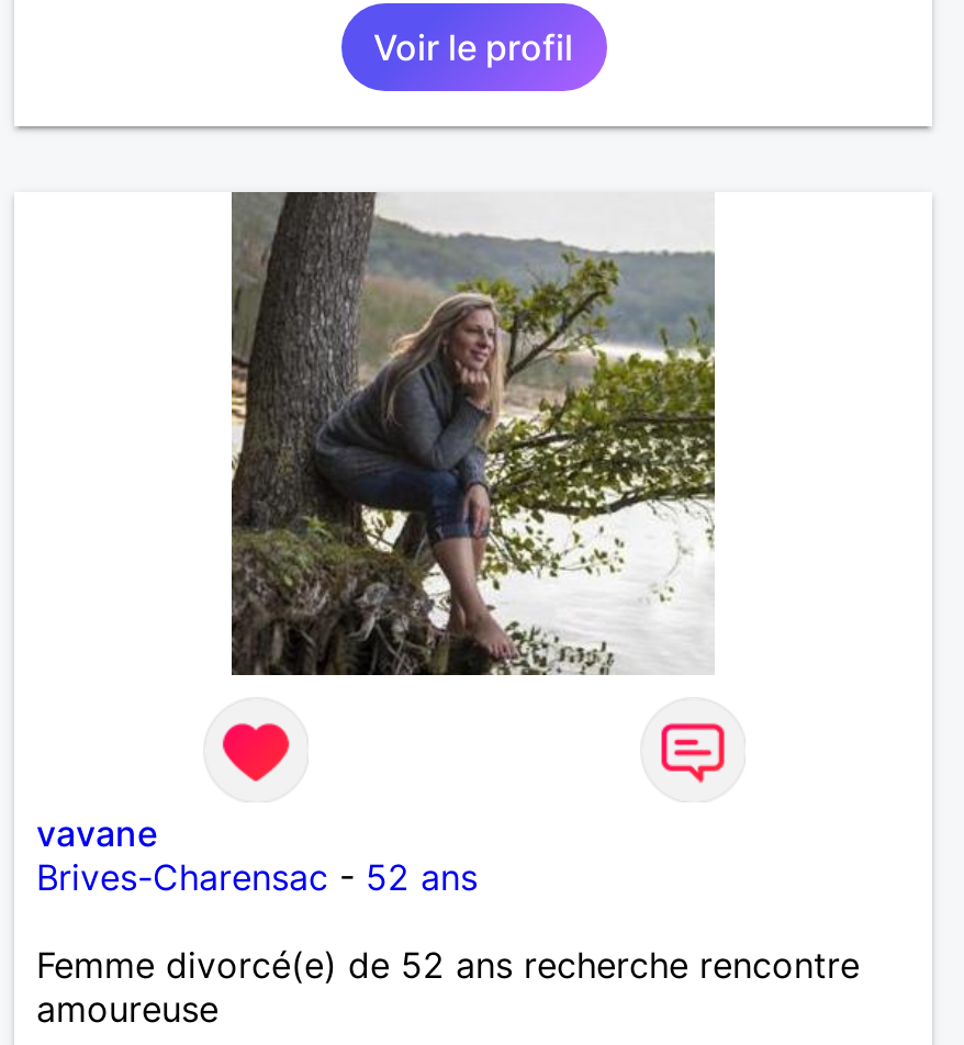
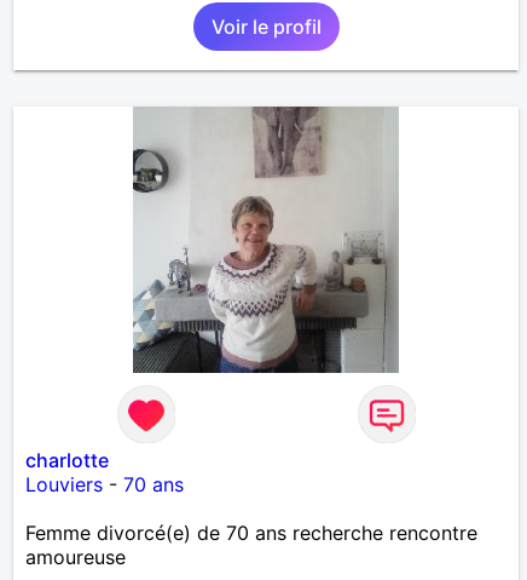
[229,190,715,677] [image] -> [133,105,399,374] [image]
[36,811,478,899] vavane | Brives-Charensac - 52 ans -> [25,448,184,496] charlotte | Louviers - 70 ans
[36,943,860,987] Femme divorcé(e) de 52 ans recherche rencontre -> [25,521,477,545] Femme divorcé(e) de 70 ans recherche rencontre

